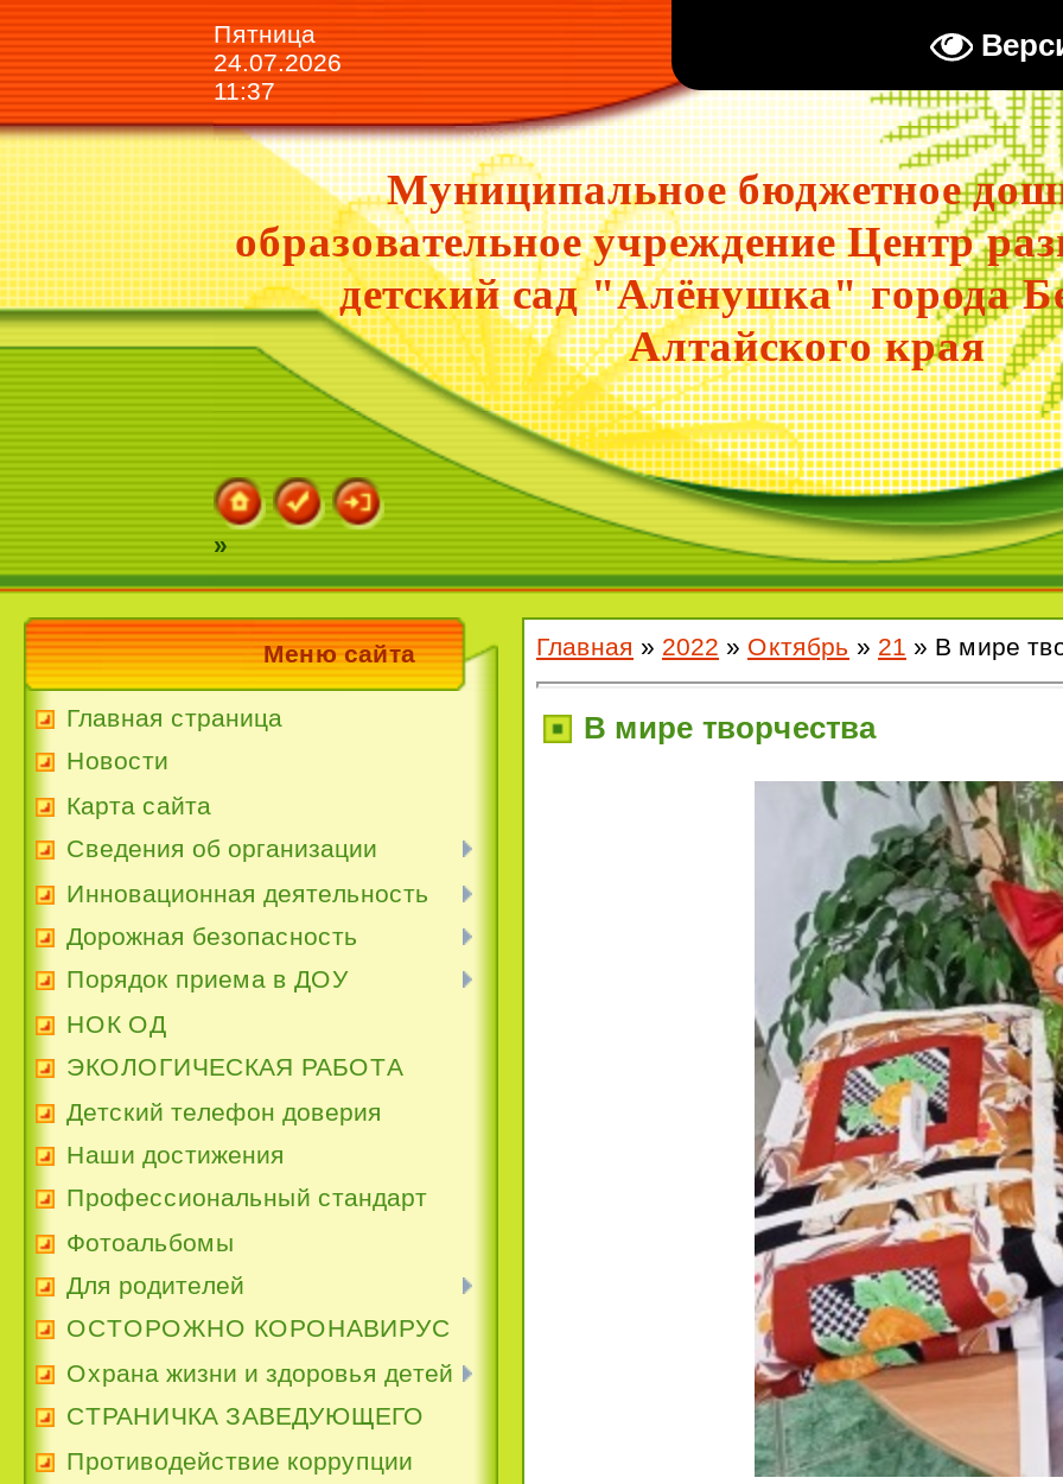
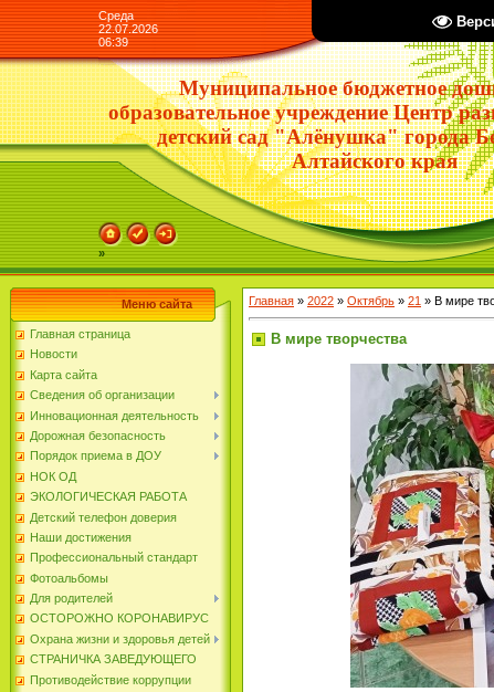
[214,19,342,104] Пятница | 24.07.2026 | 11:37 -> [98,9,158,49] Среда | 22.07.2026 | 06:39

